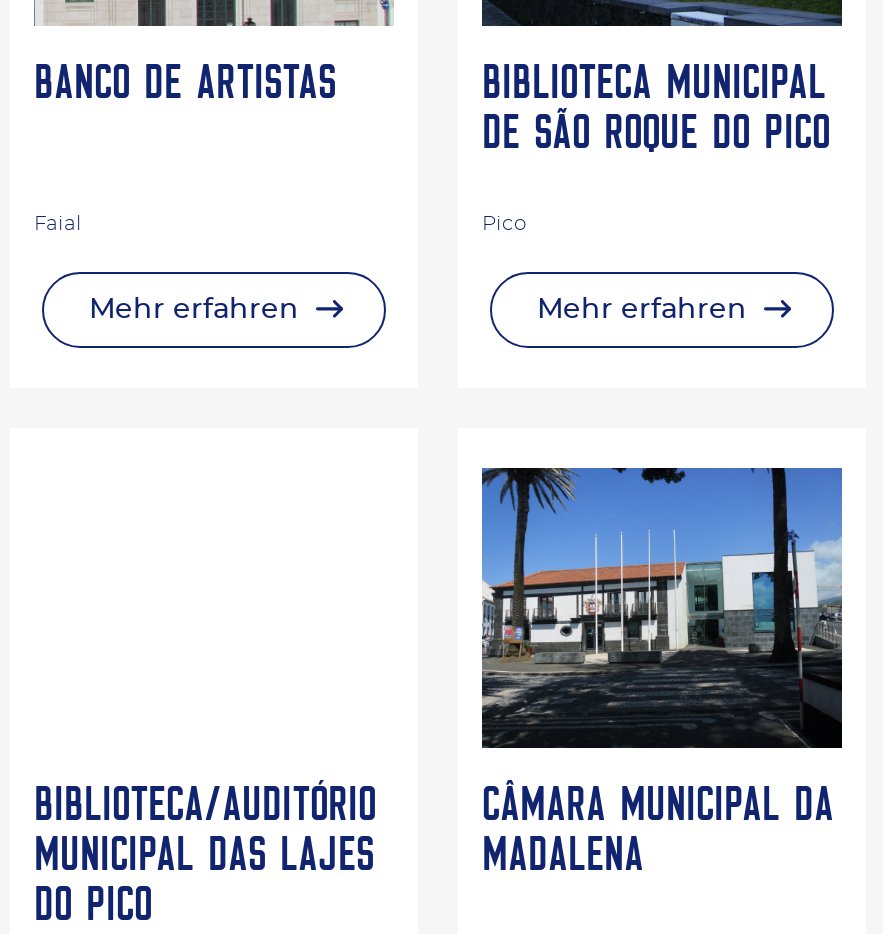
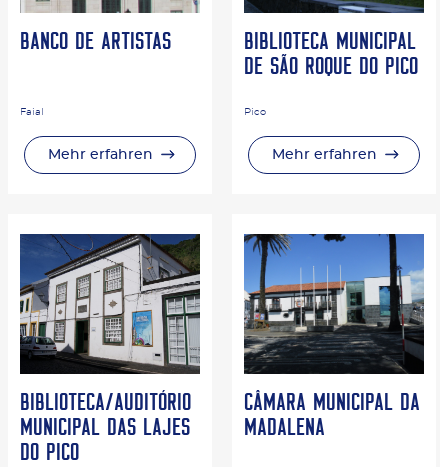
none -> [19,233,201,375] [image]

